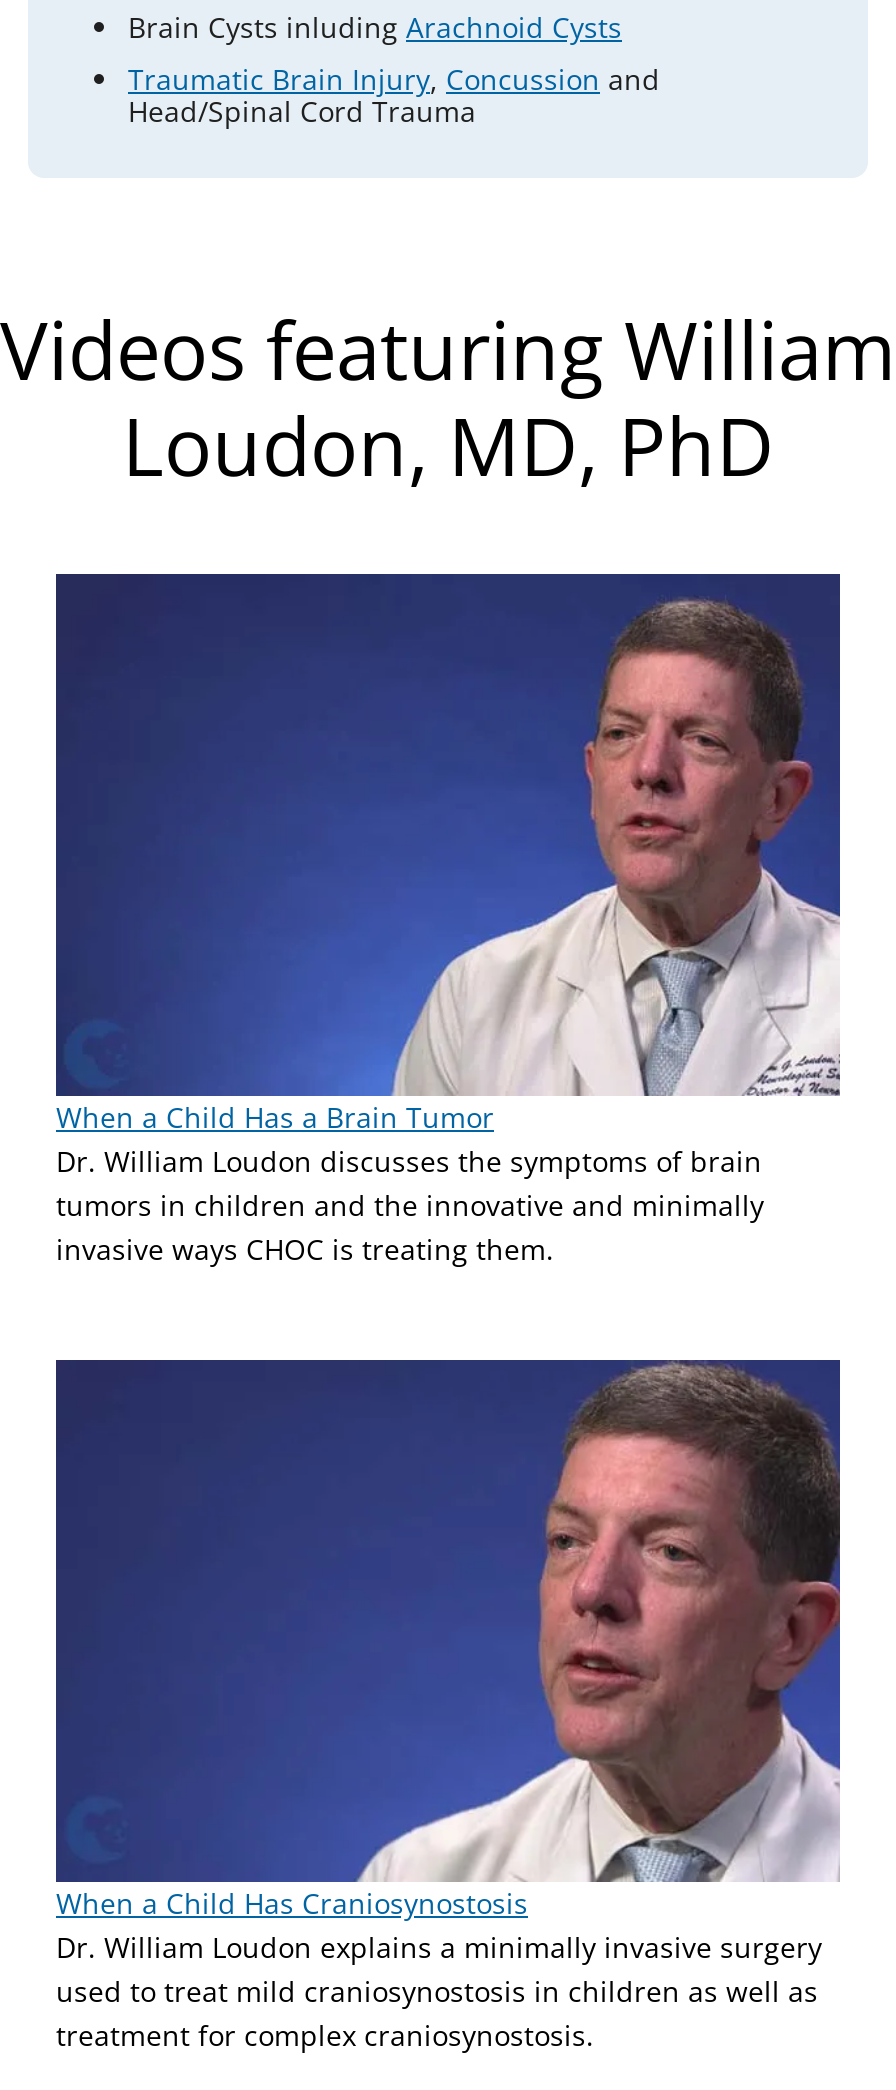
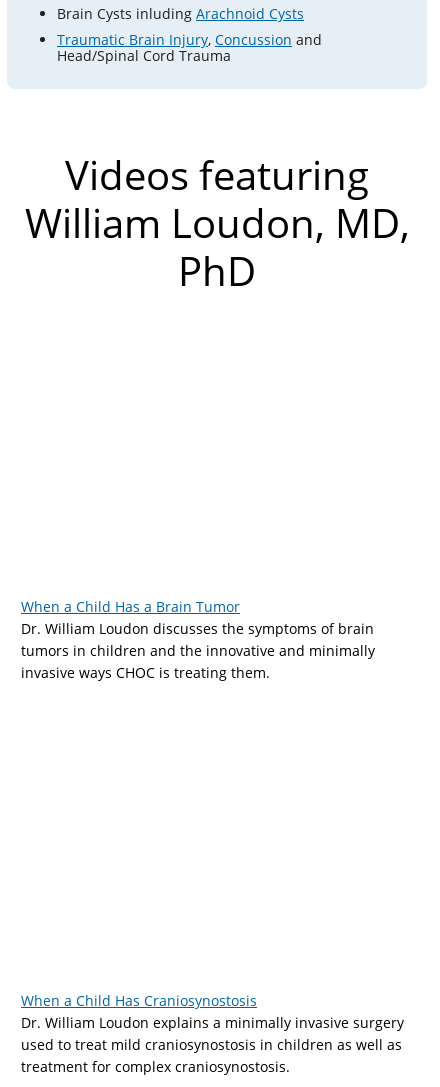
[54,572,842,1098] [image] -> none
[54,1358,842,1884] [image] -> none

